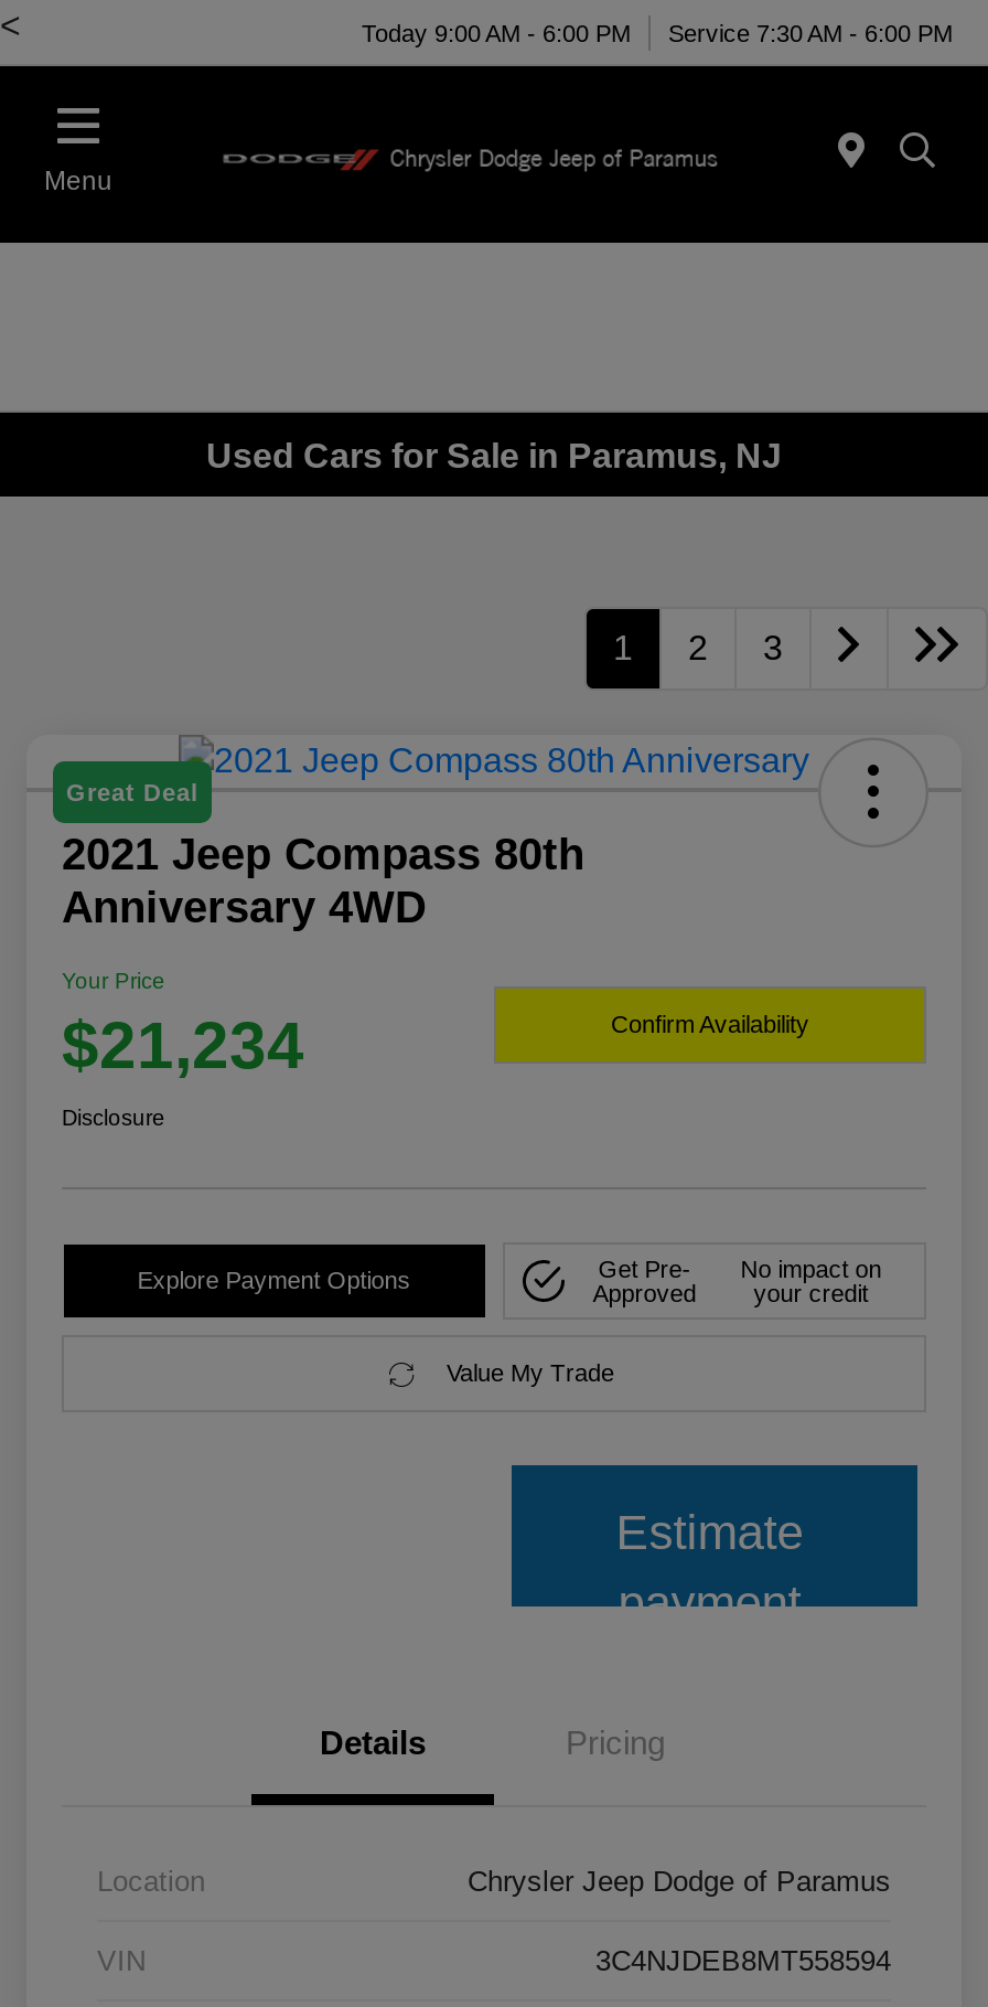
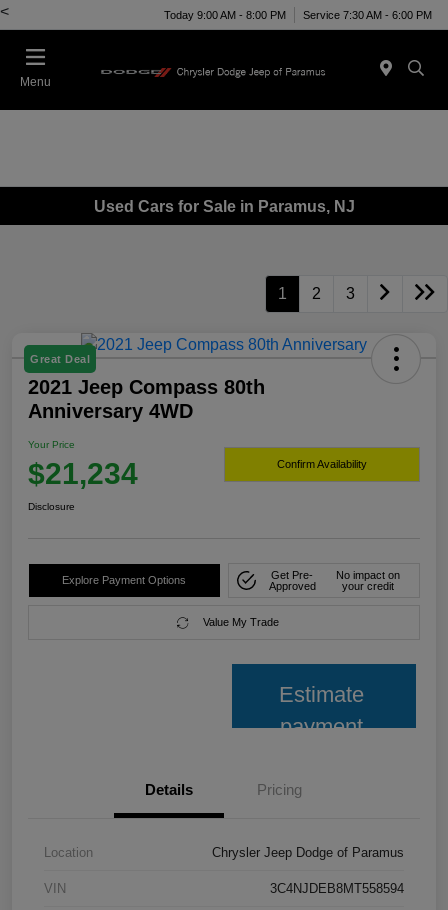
[362,19,953,45] Today 9:00 AM - 6:00 PM Service 7:30 AM - 6:00 PM -> [164,8,432,20] Today 9:00 AM - 8:00 PM Service 7:30 AM - 6:00 PM

